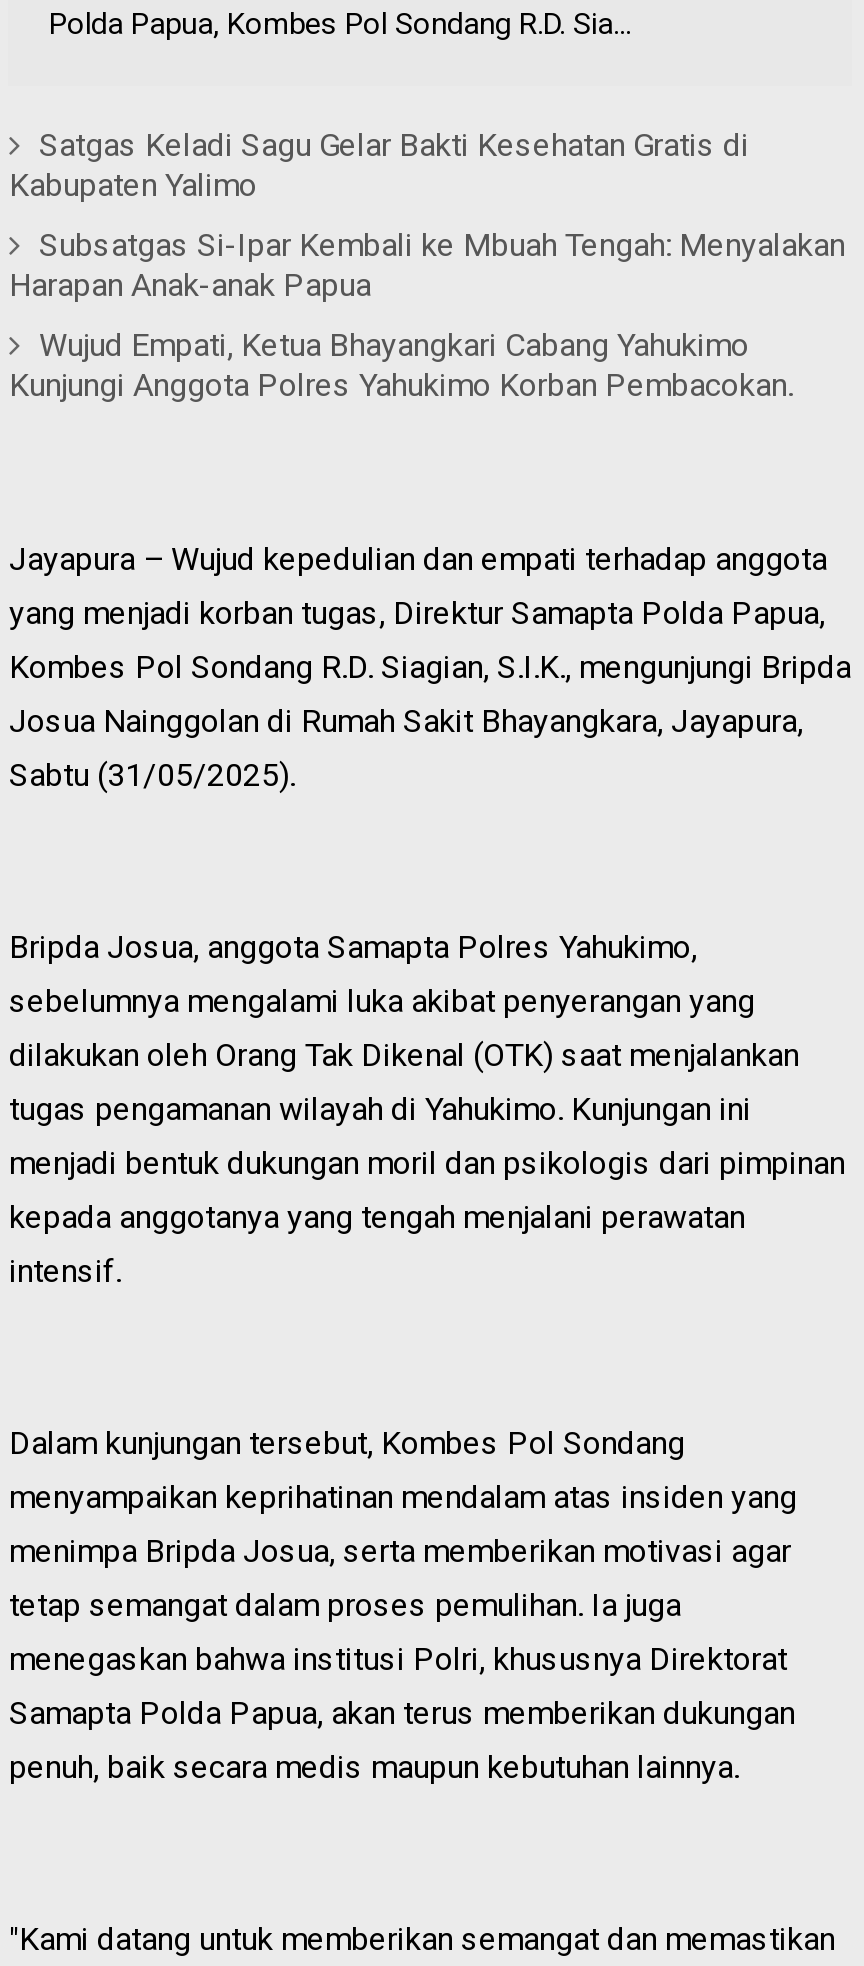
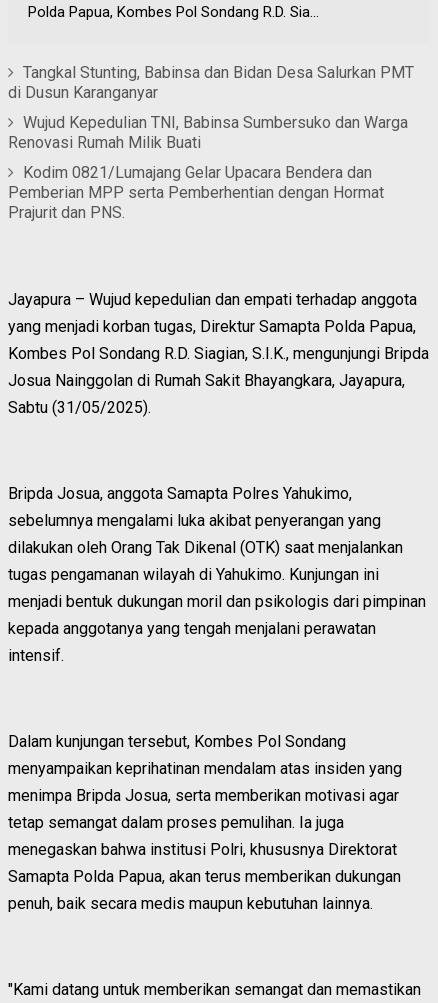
[9,126,749,204] Satgas Keladi Sagu Gelar Bakti Kesehatan Gratis di | Kabupaten Yalimo -> [8,63,414,102] Tangkal Stunting, Babinsa dan Bidan Desa Salurkan PMT | di Dusun Karanganyar
[9,226,845,304] Subsatgas Si-Ipar Kembali ke Mbuah Tengah: Menyalakan | Harapan Anak-anak Papua -> [8,113,408,152] Wujud Kepedulian TNI, Babinsa Sumbersuko dan Warga | Renovasi Rumah Milik Buati
[9,326,793,404] Wujud Empati, Ketua Bhayangkari Cabang Yahukimo | Kunjungi Anggota Polres Yahukimo Korban Pembacokan. -> [8,163,384,222] Kodim 0821/Lumajang Gelar Upacara Bendera dan | Pemberian MPP serta Pemberhentian dengan Hormat | Prajurit dan PNS.

